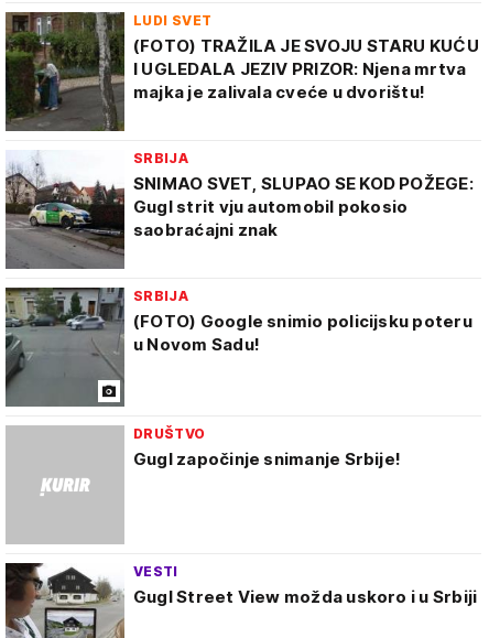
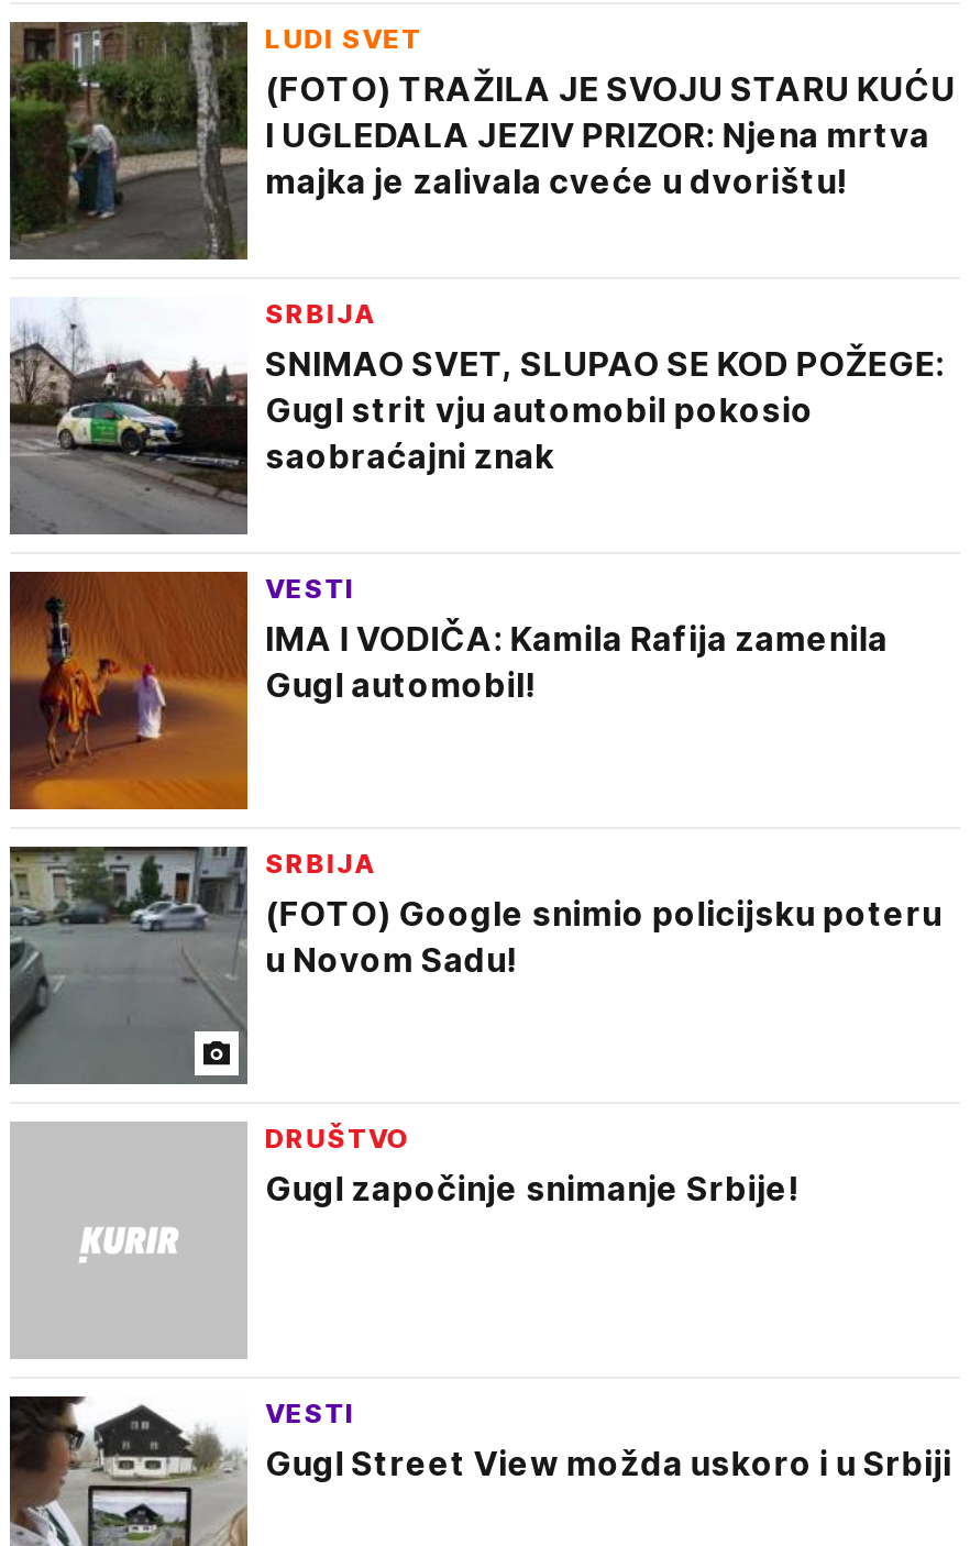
none -> [10,570,888,811] [image] | VESTI | IMA I VODIČA: Kamila Rafija zamenila | Gugl automobil!

